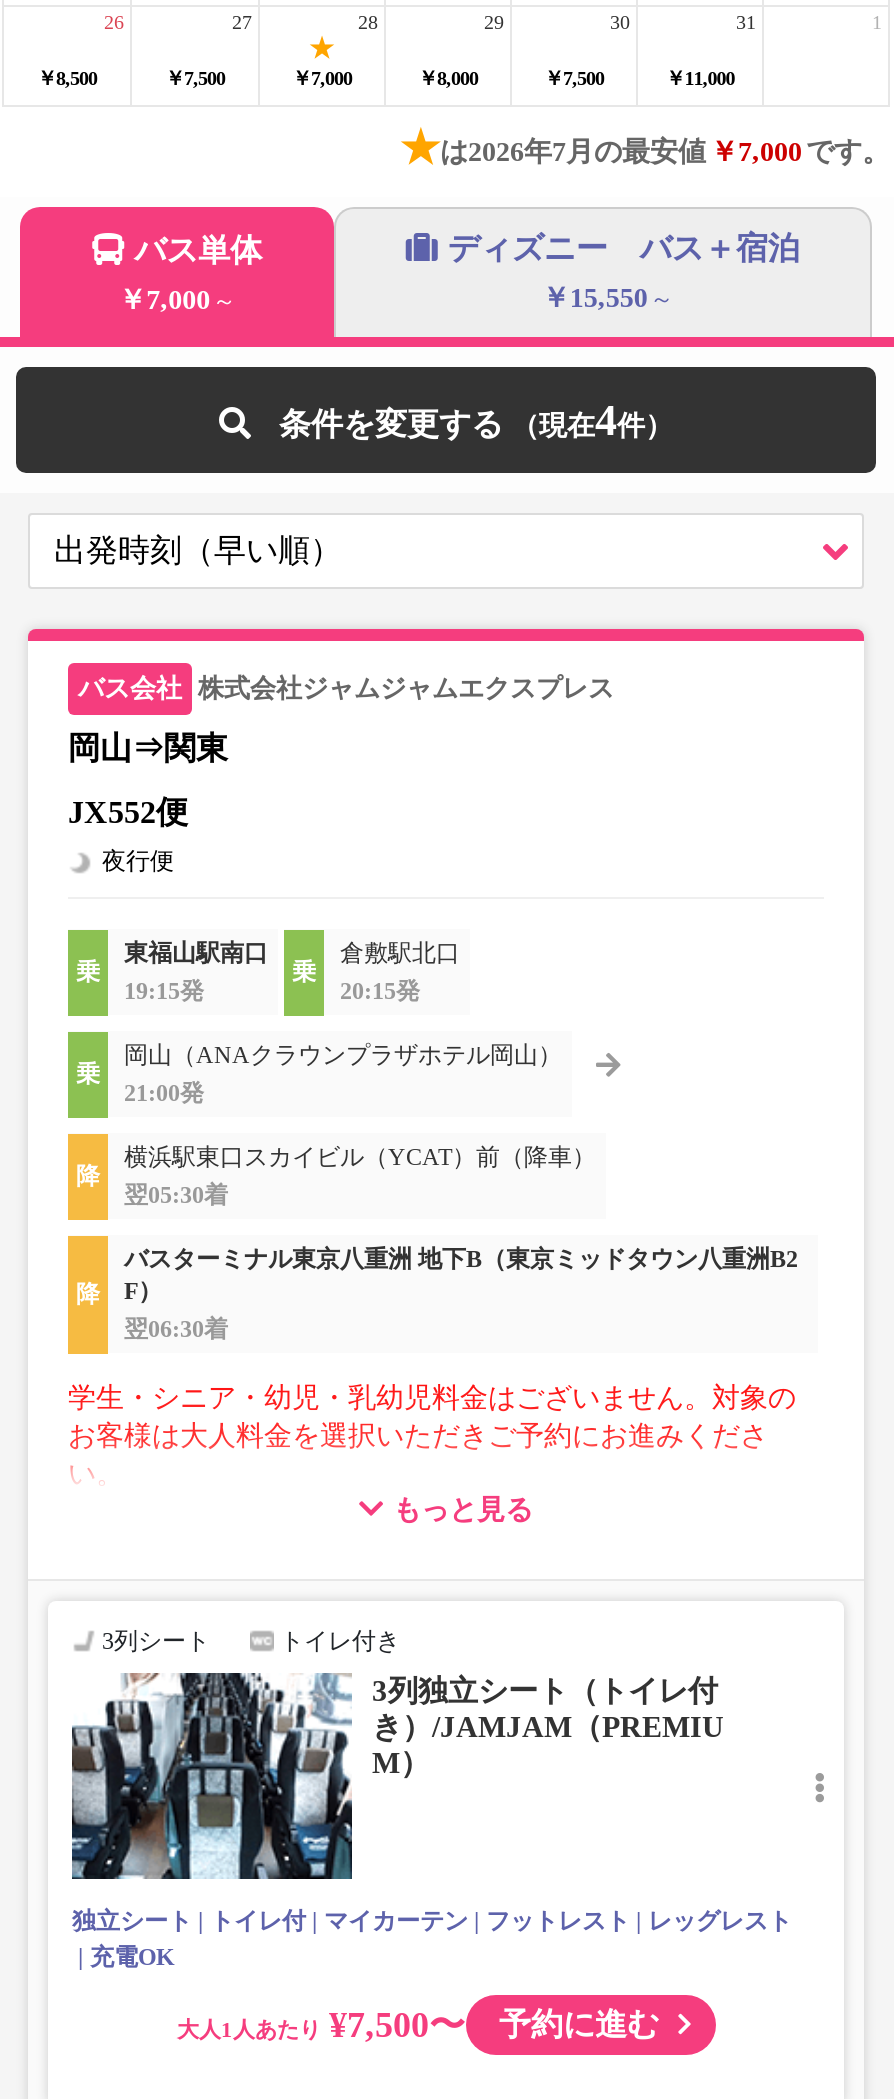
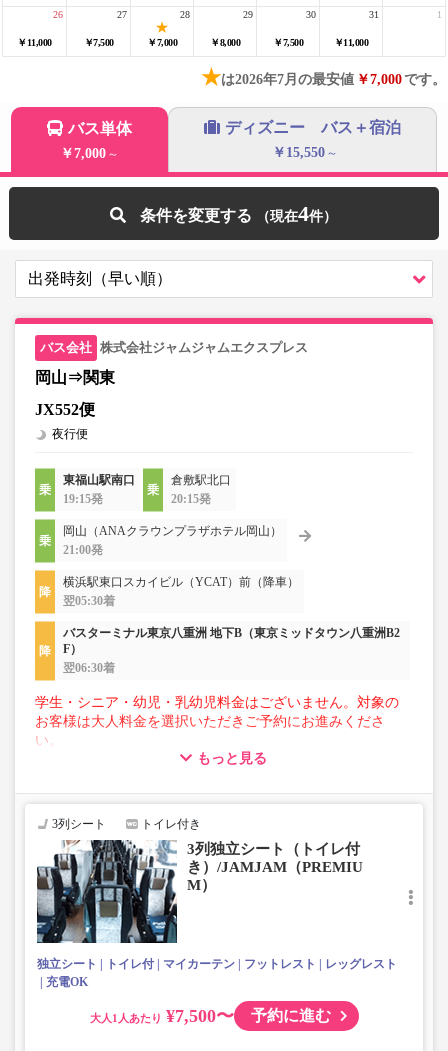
[37,67,97,89] ￥8,500 -> [17,37,52,48] ￥11,000

